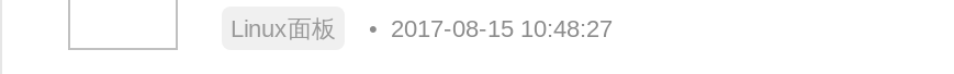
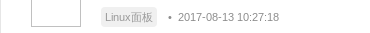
[231,16,613,42] Linux面板 • 2017-08-15 10:48:27 -> [105,11,279,23] Linux面板 • 2017-08-13 10:27:18

